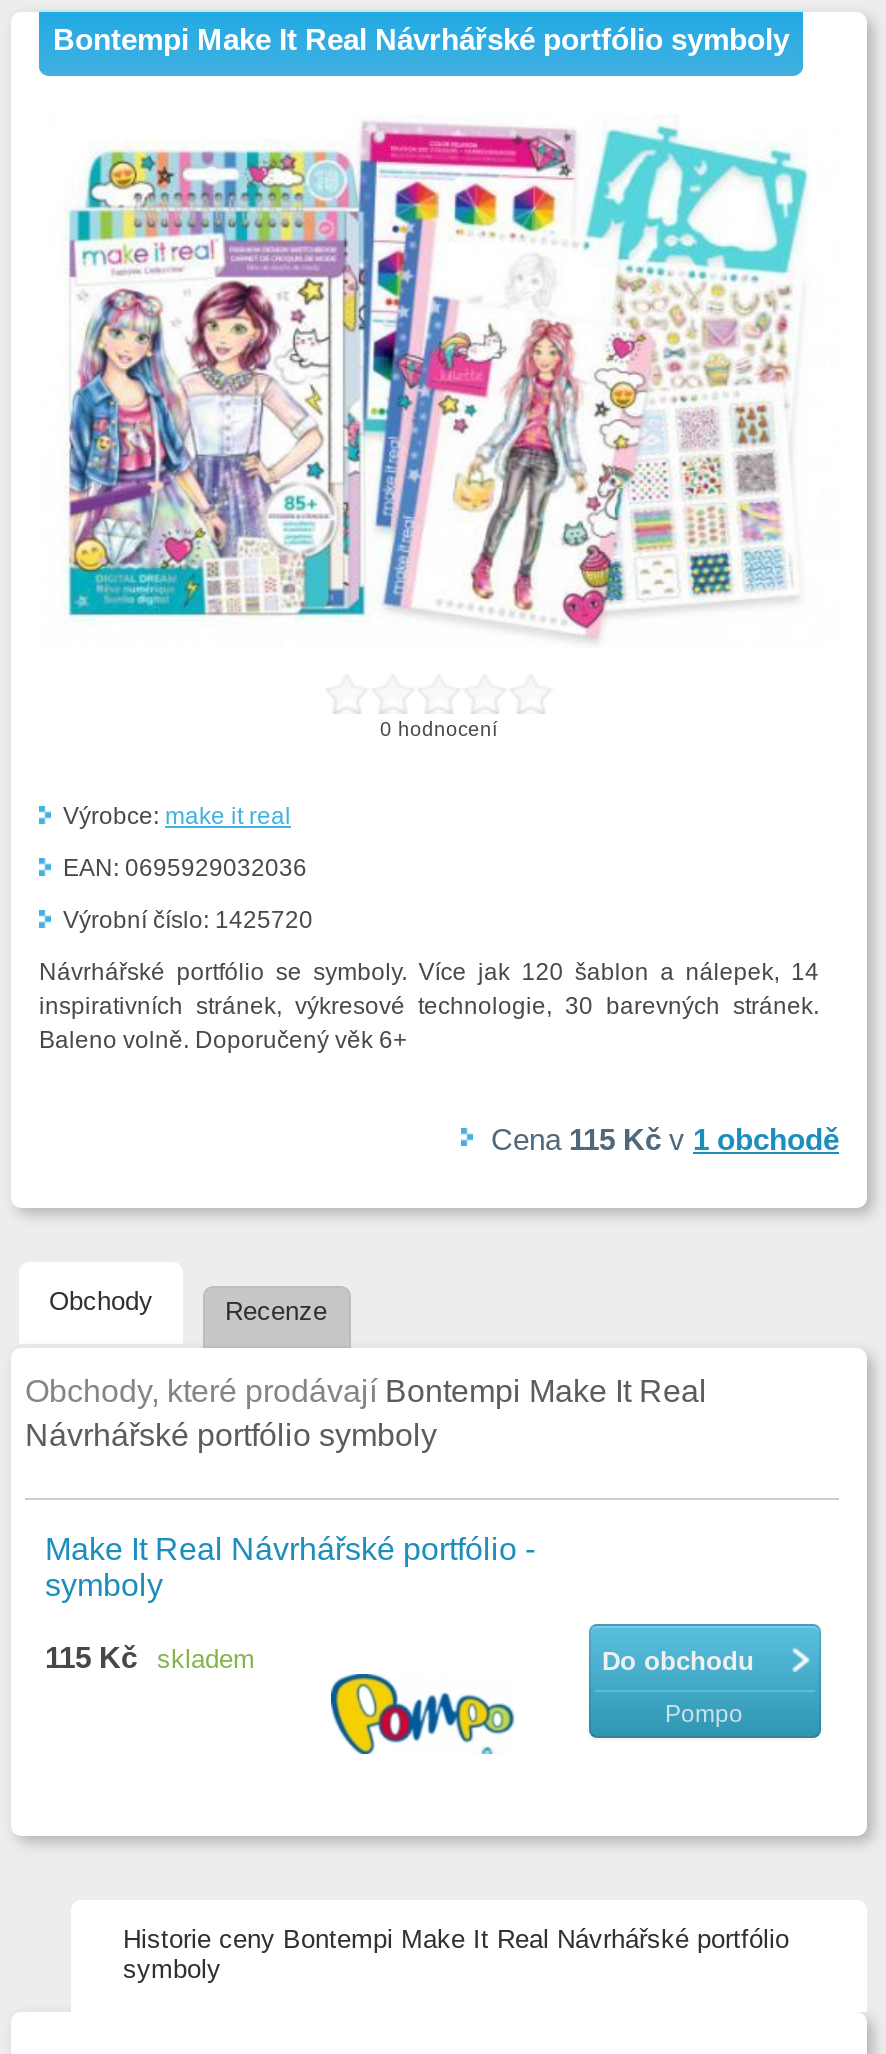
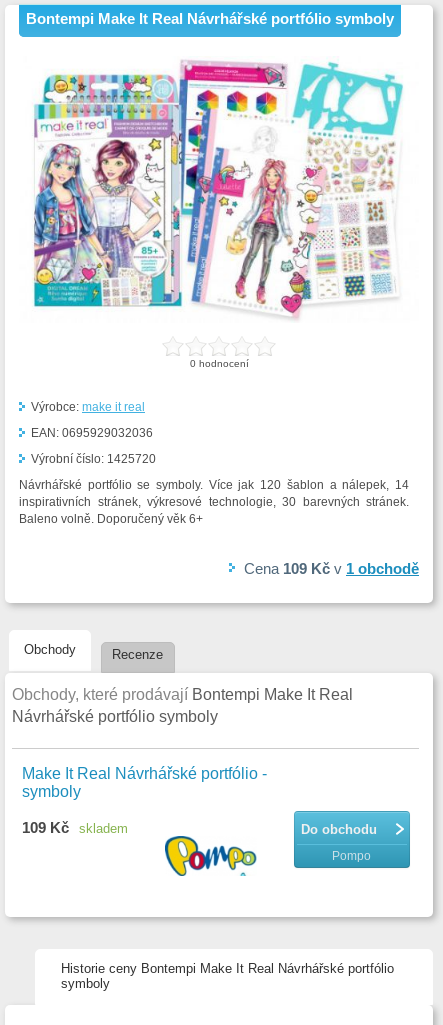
[491,1122,839,1156] Cena 115 Kč v 1 obchodě -> [244,560,419,577] Cena 109 Kč v 1 obchodě
[45,1640,255,1674] 115 Kč skladem -> [22,819,128,836] 109 Kč skladem

